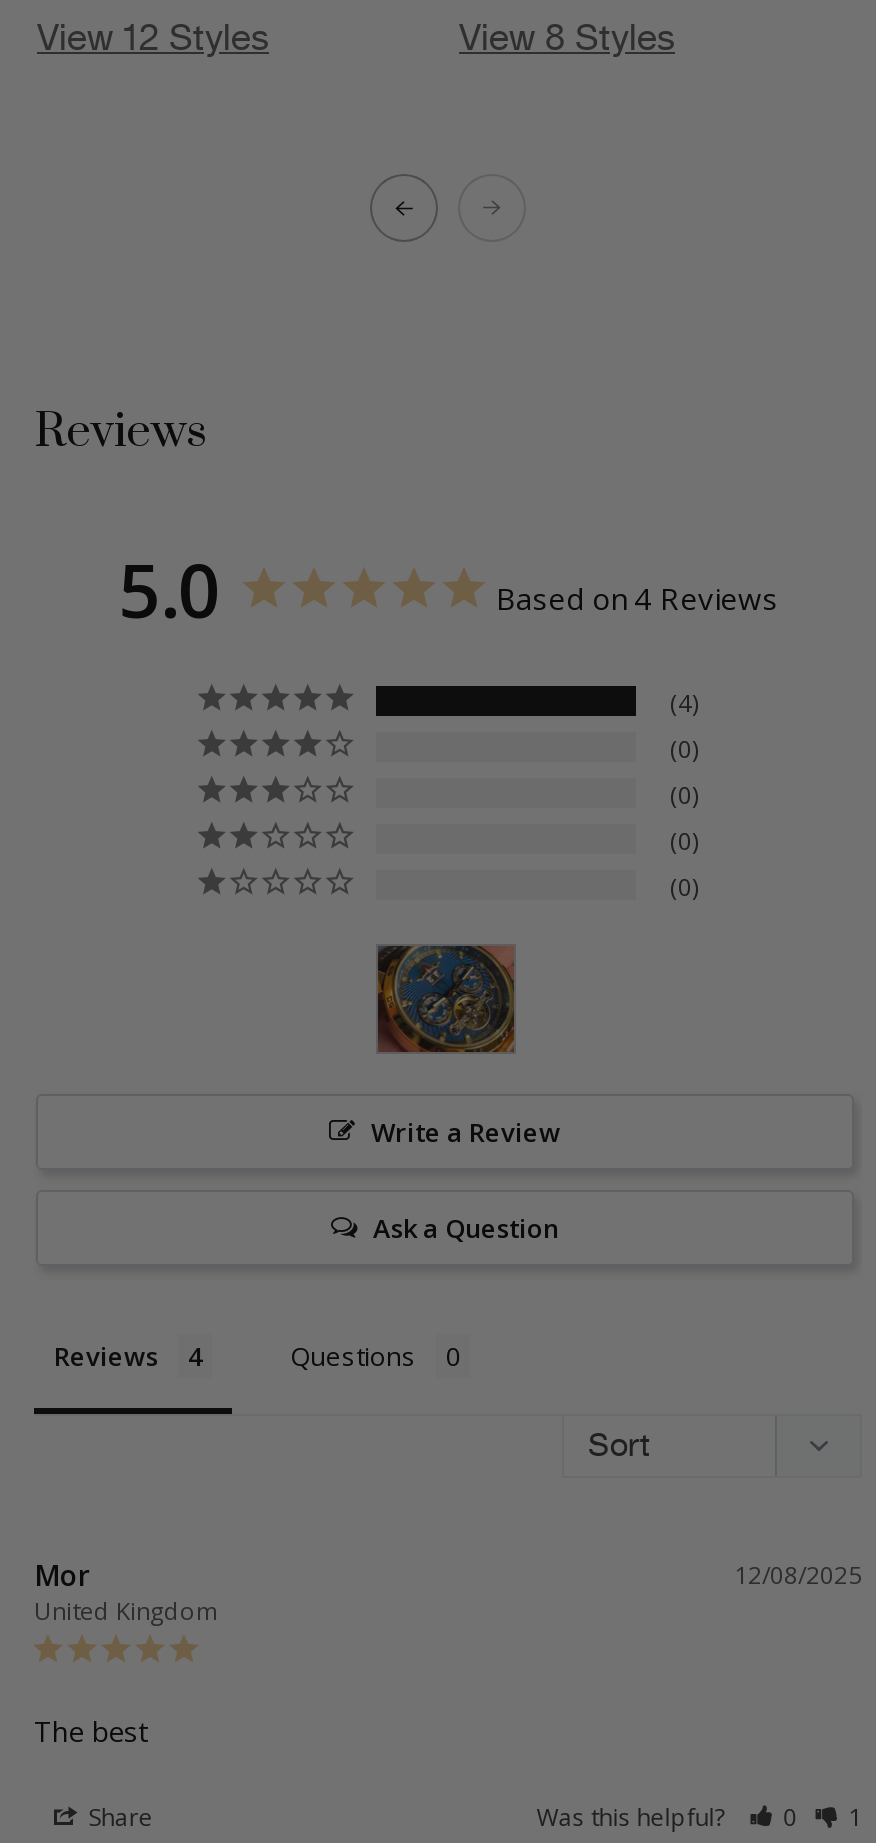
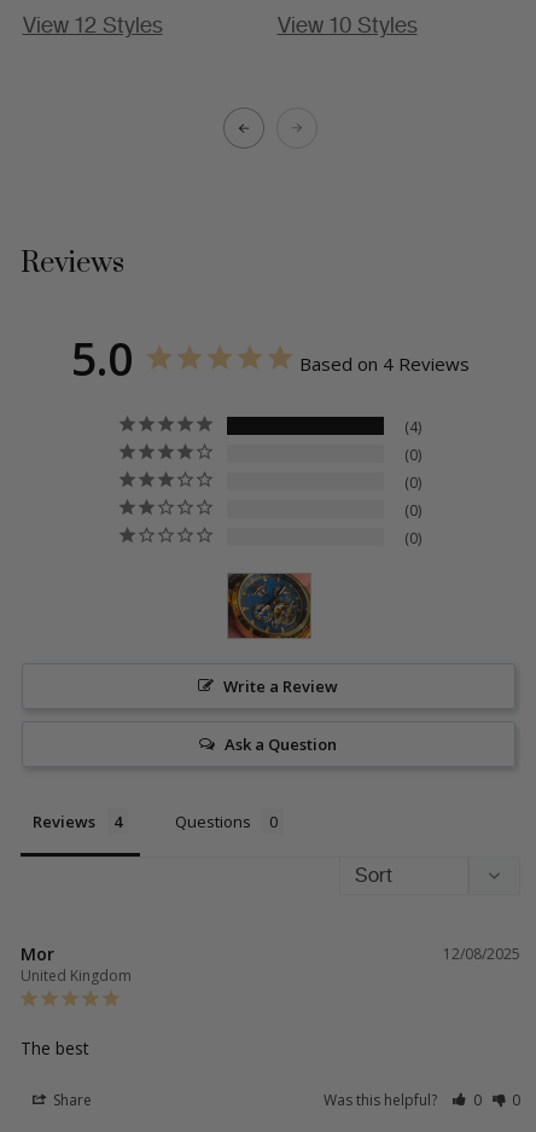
[459,13,675,57] View 8 Styles -> [277,10,417,37] View 10 Styles
[536,1799,862,1833] Was this helpful? 0 1 -> [324,1089,520,1110] Was this helpful? 0 0

